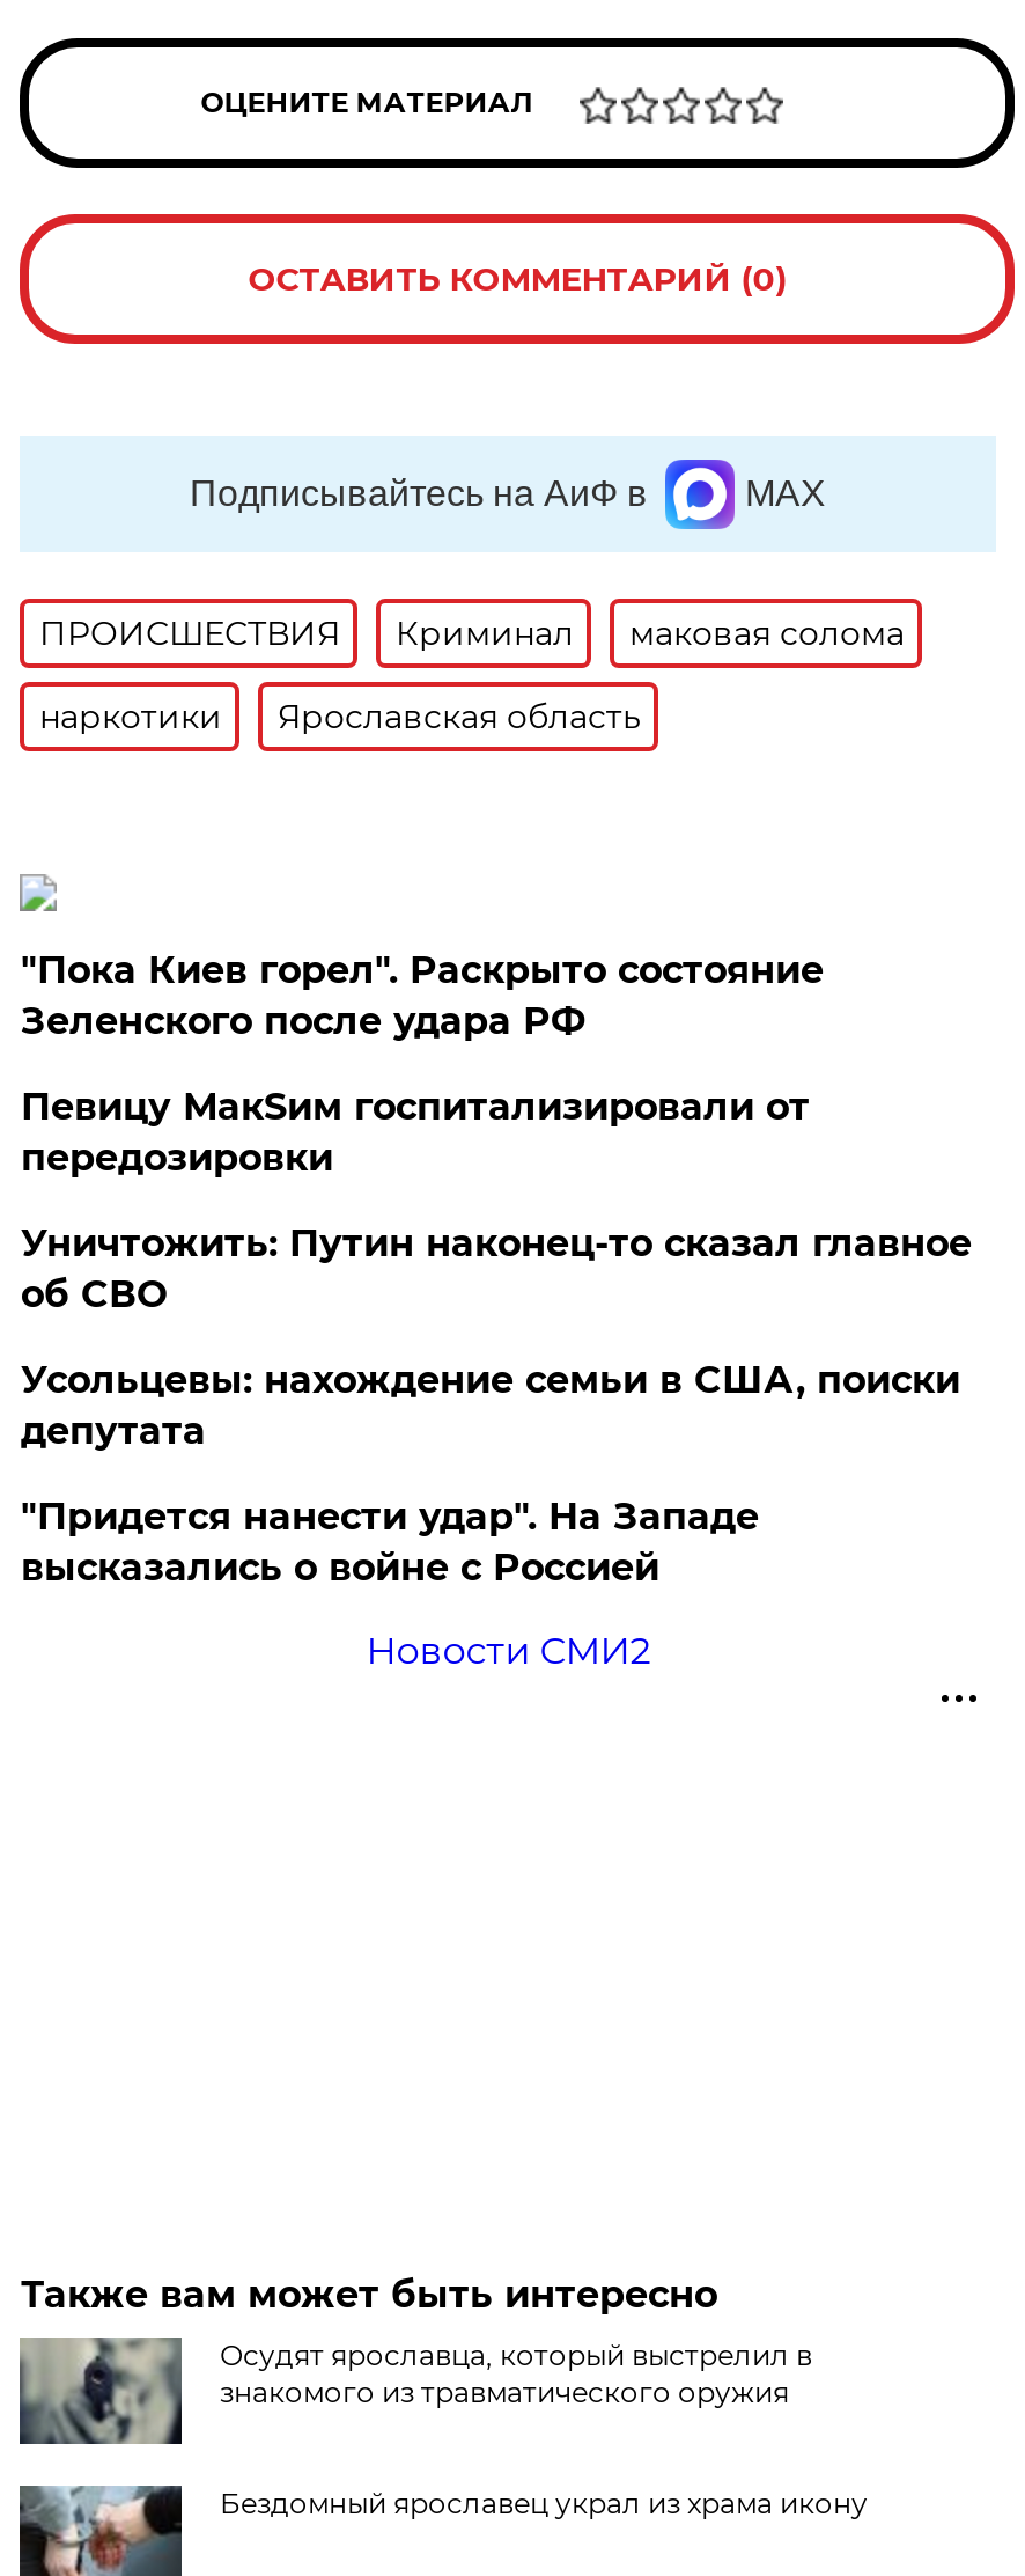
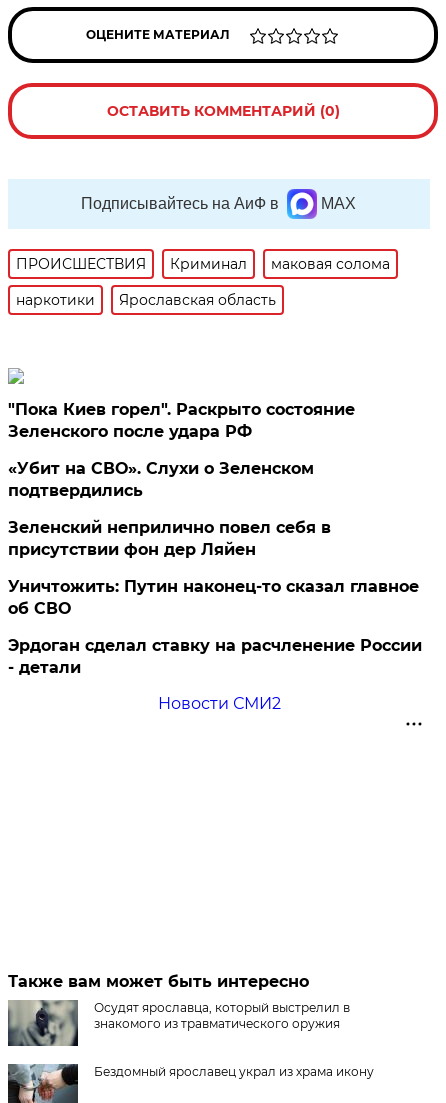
[21,1085,810,1180] Певицу МакSим госпитализировали от | передозировки -> [8,459,331,559] «Убит на СВО». Слухи о Зеленском | подтвердились | Зеленский неприлично повел cебя в | присутствии фон дер Ляйен
moved [21,1221,972,1316] -> [8,577,419,618]: Уничтожить: Путин наконец-то сказал главное | об СВО
[21,1358,960,1589] Усольцевы: нахождение семьи в США, поиски | депутата | "Придется нанести удар". На Западе | высказались о войне с Россией -> [8,636,422,677] Эрдоган сделал ставку на расчленение России | - детали

